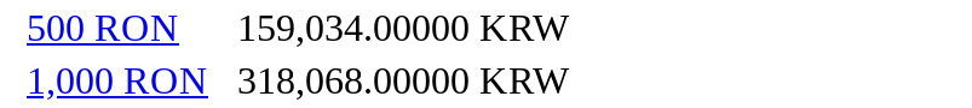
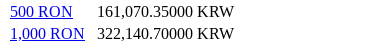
[27,7,569,48] 500 RON 159,034.00000 KRW -> [10,3,234,20] 500 RON 161,070.35000 KRW
[27,60,569,101] 1,000 RON 318,068.00000 KRW -> [10,25,234,42] 1,000 RON 322,140.70000 KRW

